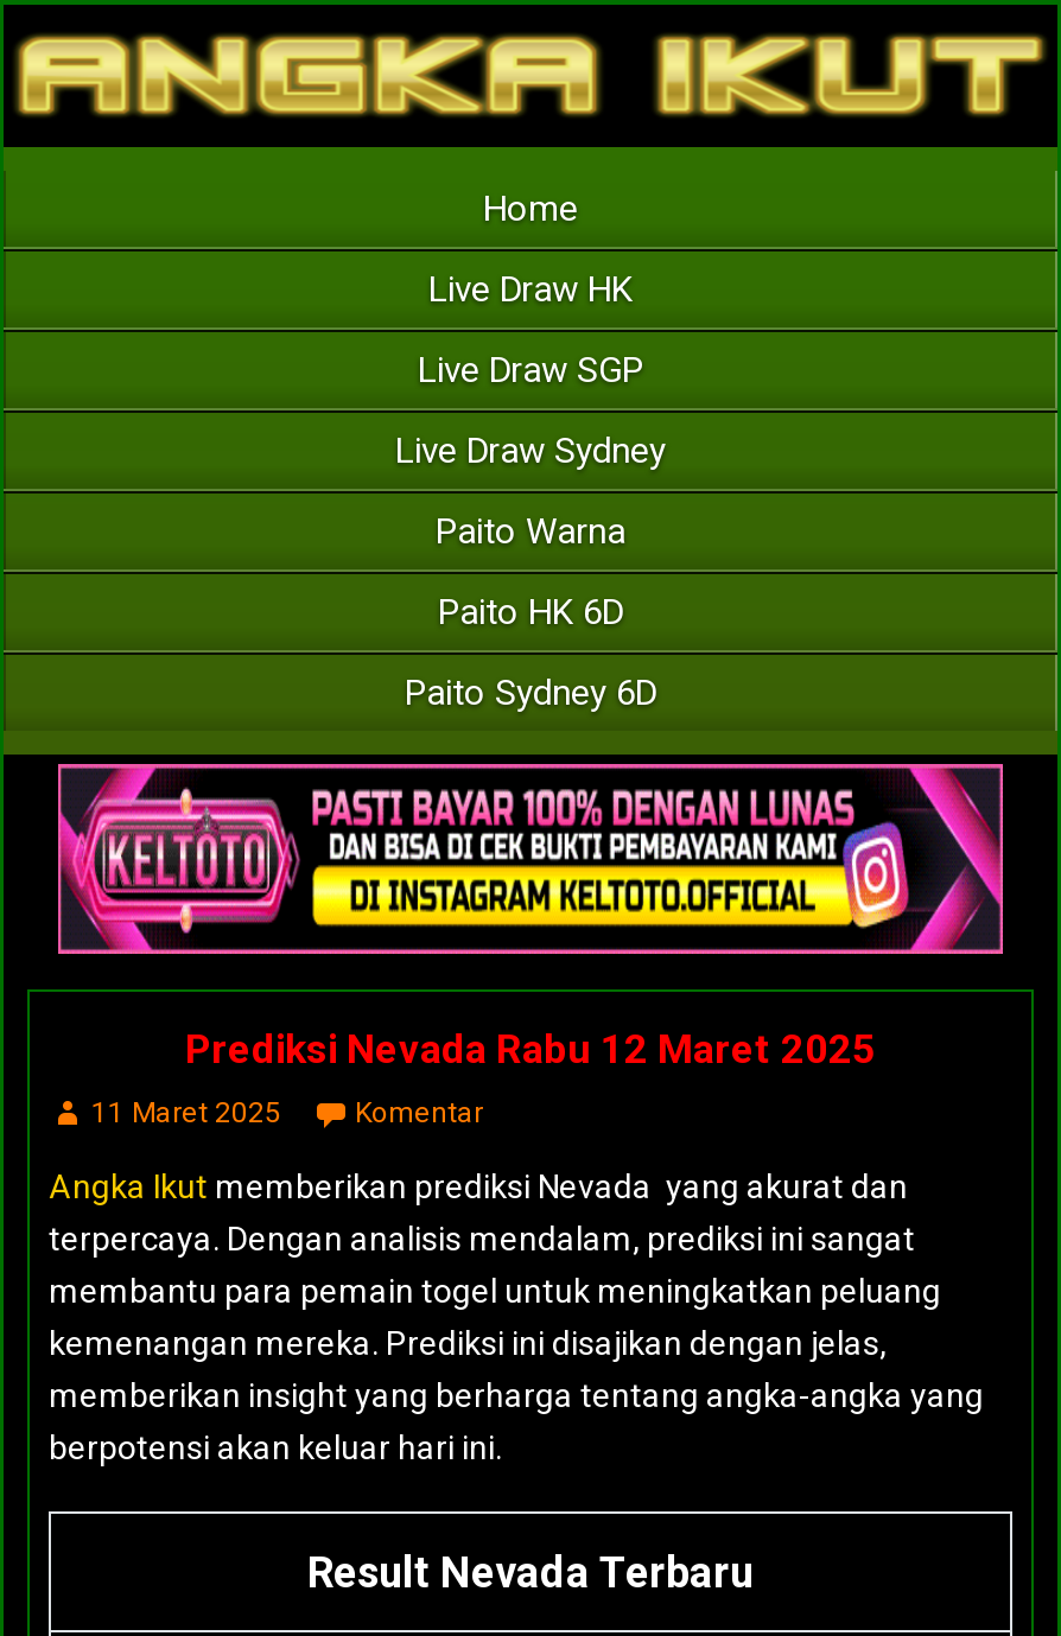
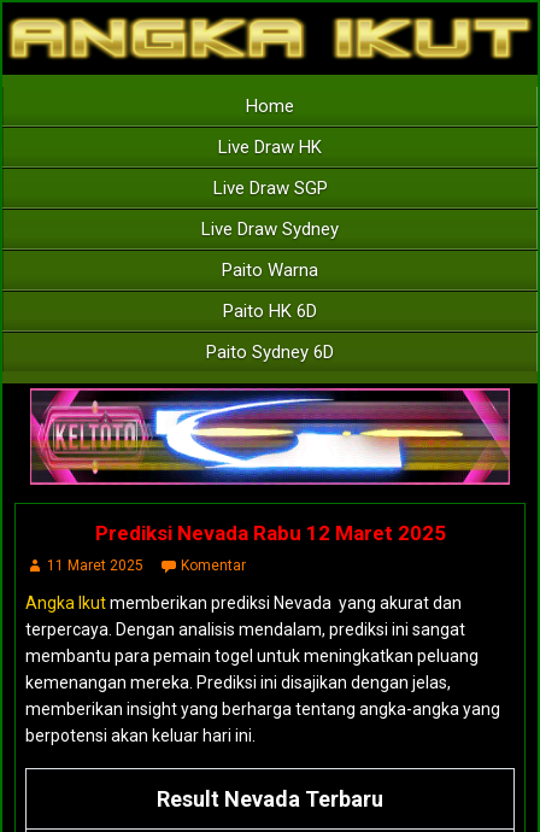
[63,769,1003,954] [image] -> [33,391,510,485] [image]

